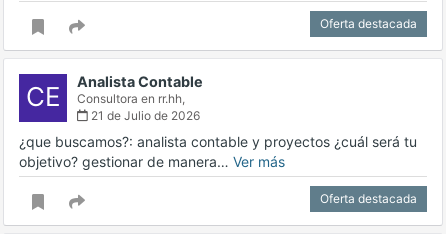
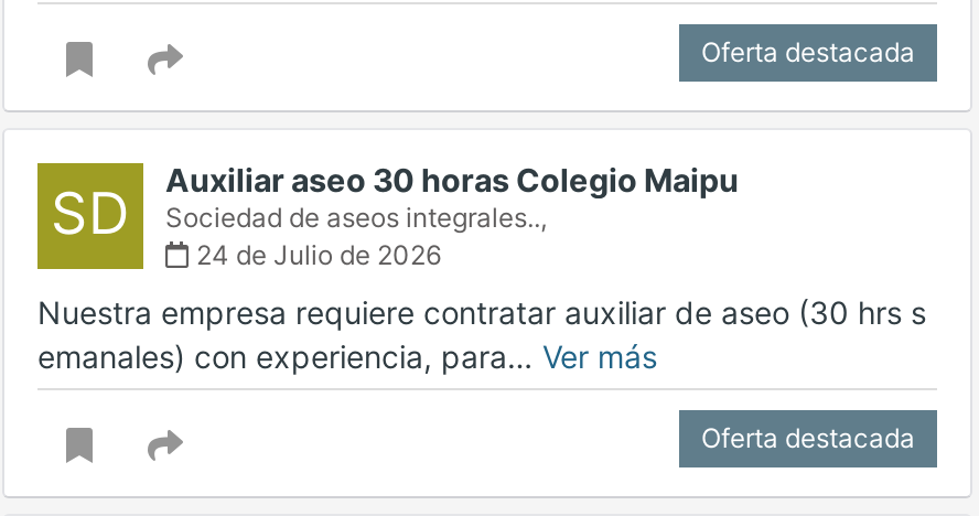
[25,73,203,123] CE | Analista Contable | Consultora en rr.hh, | 21 de Julio de 2026 -> [51,161,739,271] SD | Auxiliar aseo 30 horas Colegio Maipu | Sociedad de aseos integrales.., | 24 de Julio de 2026
[19,133,417,170] ¿que buscamos?: analista contable y proyectos ¿cuál será tu | objetivo? gestionar de manera… Ver más -> [37,293,926,375] Nuestra empresa requiere contratar auxiliar de aseo (30 hrs s | emanales) con experiencia, para… Ver más

